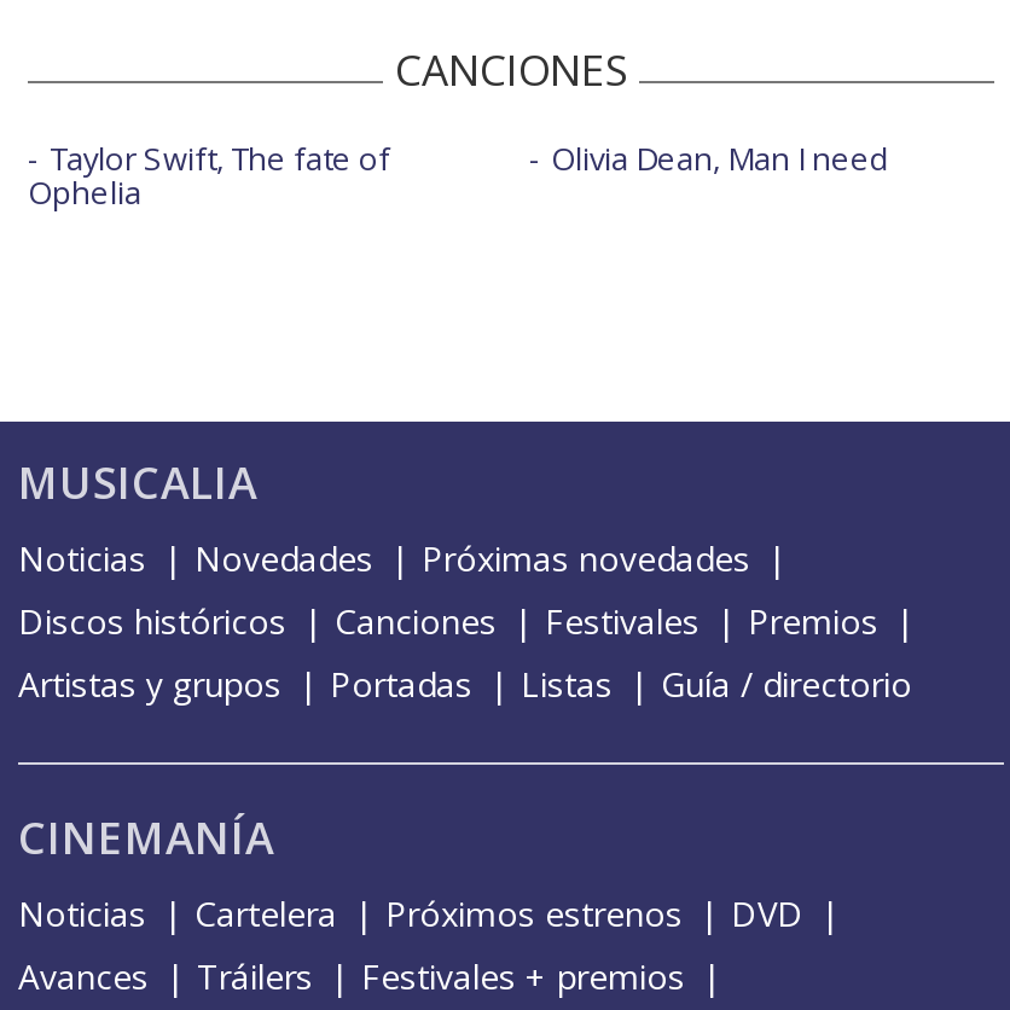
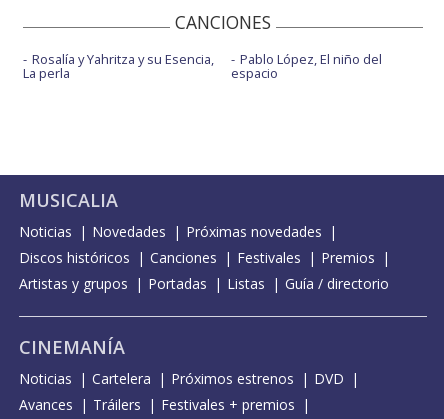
[28,136,390,213] Taylor Swift, The fate of | Ophelia -> [23,50,214,82] Rosalía y Yahritza y su Esencia, | La perla
[551,136,889,180] Olivia Dean, Man I need -> [230,50,381,82] Pablo López, El niño del | espacio

